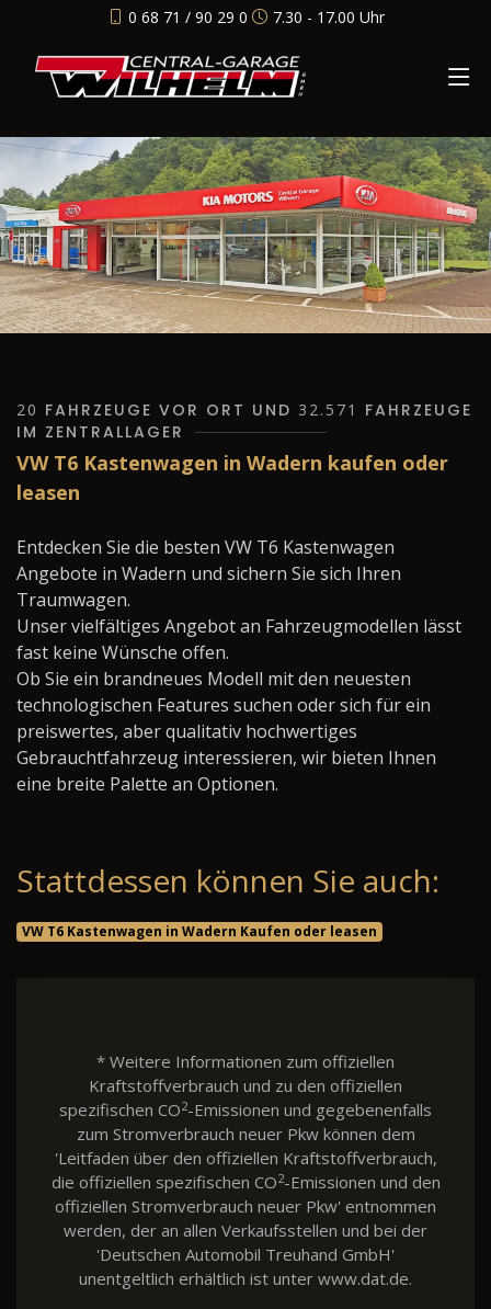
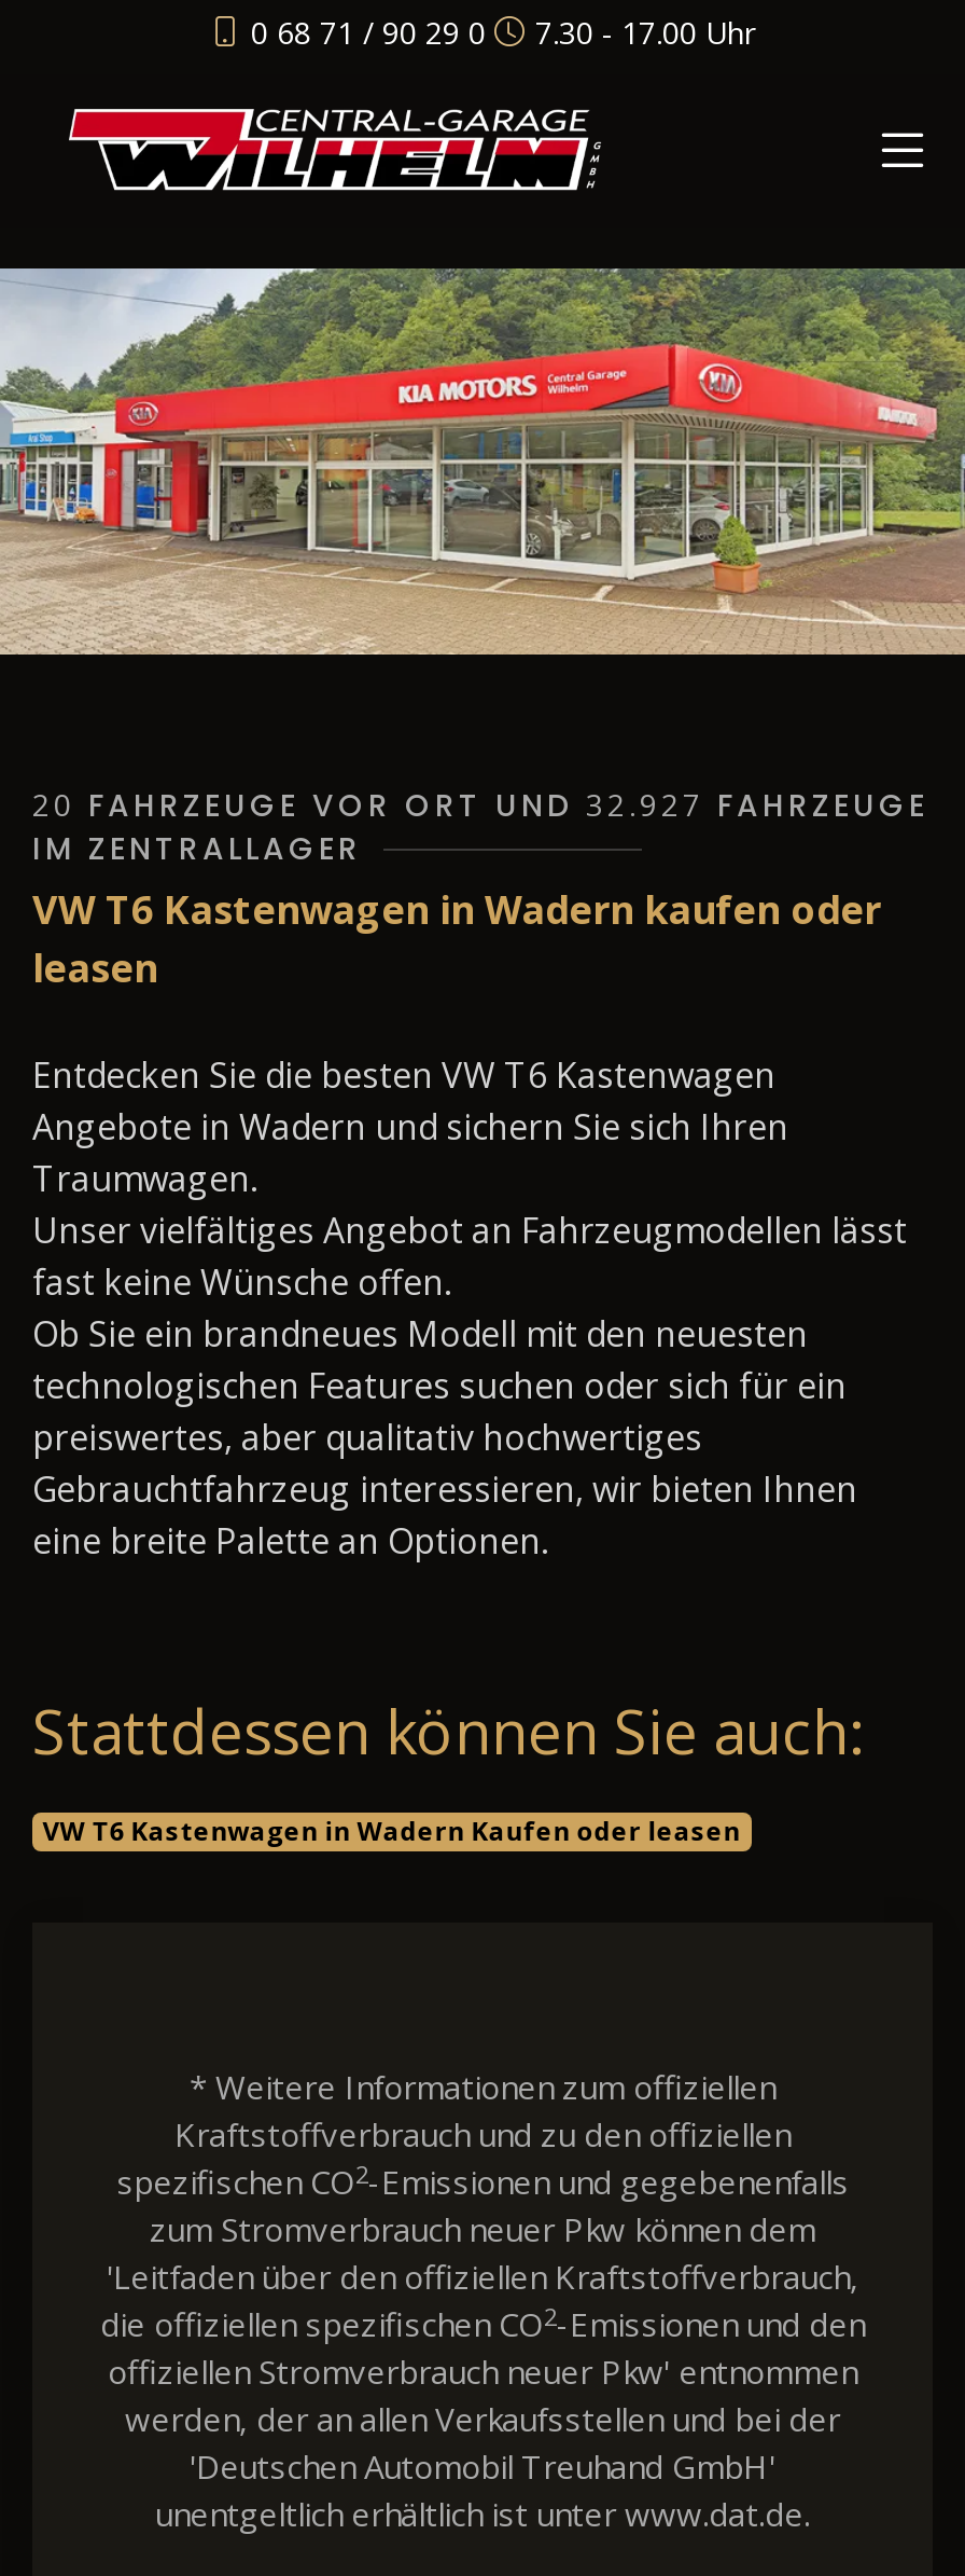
[16,399,472,421] 20 FAHRZEUGE VOR ORT UND 32.571 FAHRZEUGE -> [32,784,928,827] 20 FAHRZEUGE VOR ORT UND 32.927 FAHRZEUGE

